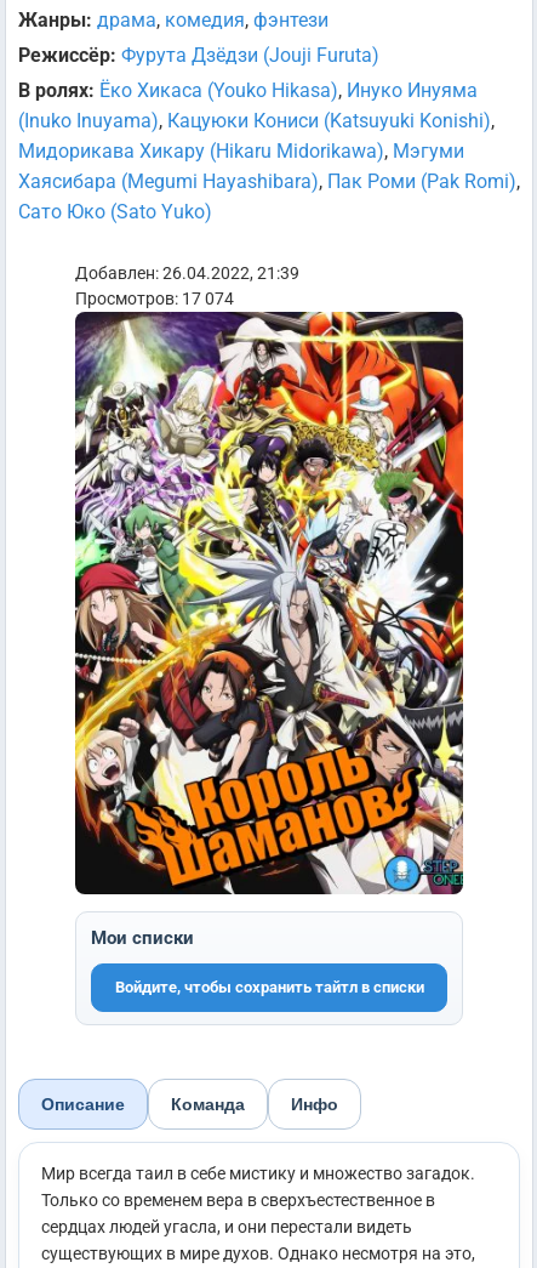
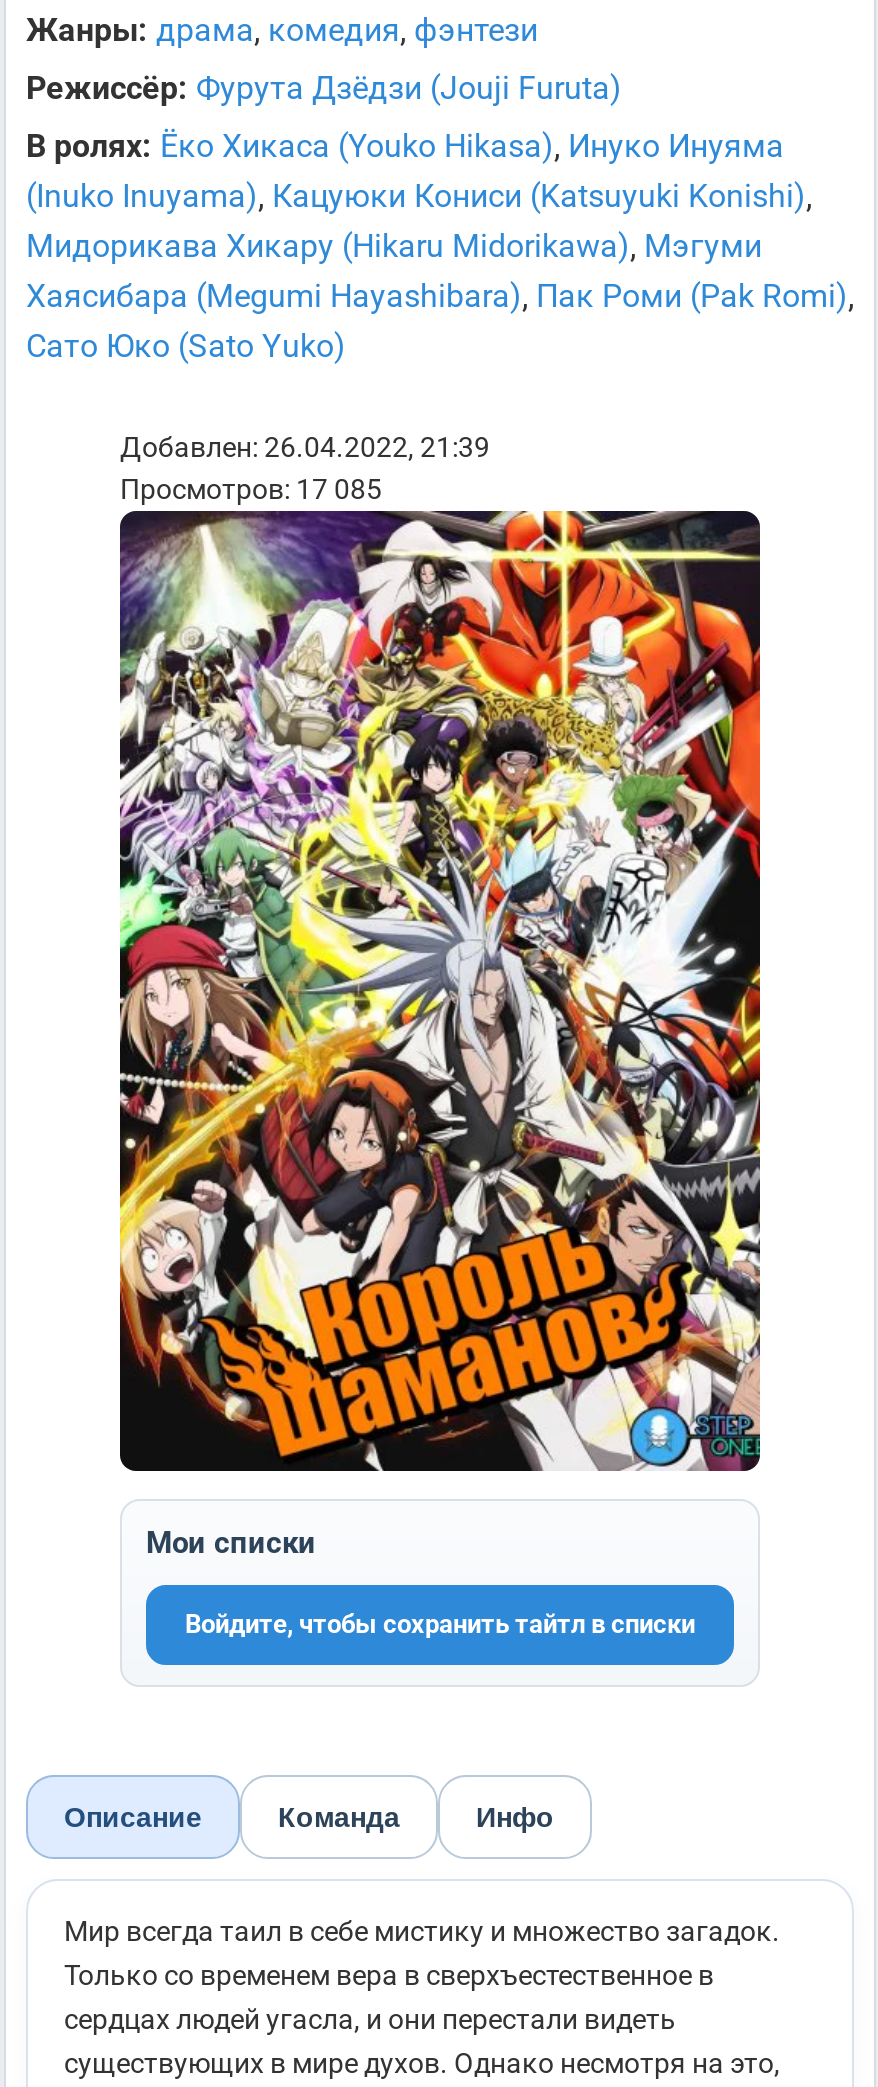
[75,289,234,308] Просмотров: 17 074 -> [120,473,382,505] Просмотров: 17 085

